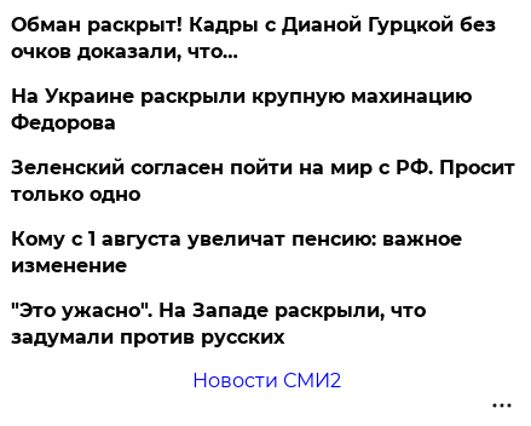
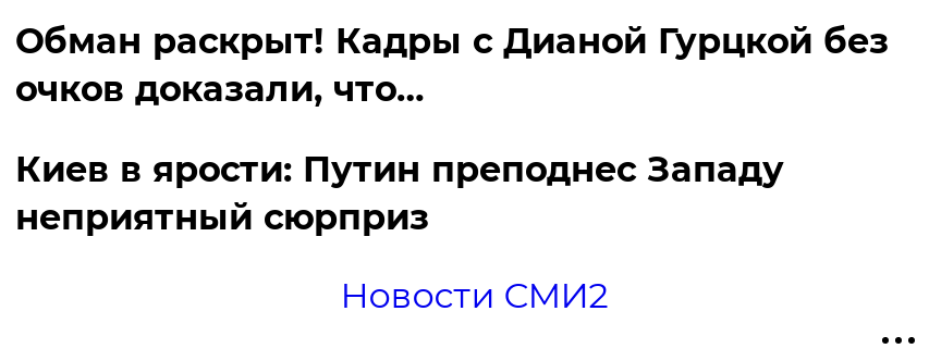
[11,85,516,349] На Украине раскрыли крупную махинацию | Федорова | Зеленский согласен пойти на мир с РФ. Просит | только одно | Кому с 1 августа увеличат пенсию: важное | изменение | "Это ужасно". На Западе раскрыли, что | задумали против русских -> [15,150,784,239] Киев в ярости: Путин преподнес Западу | неприятный сюрприз

